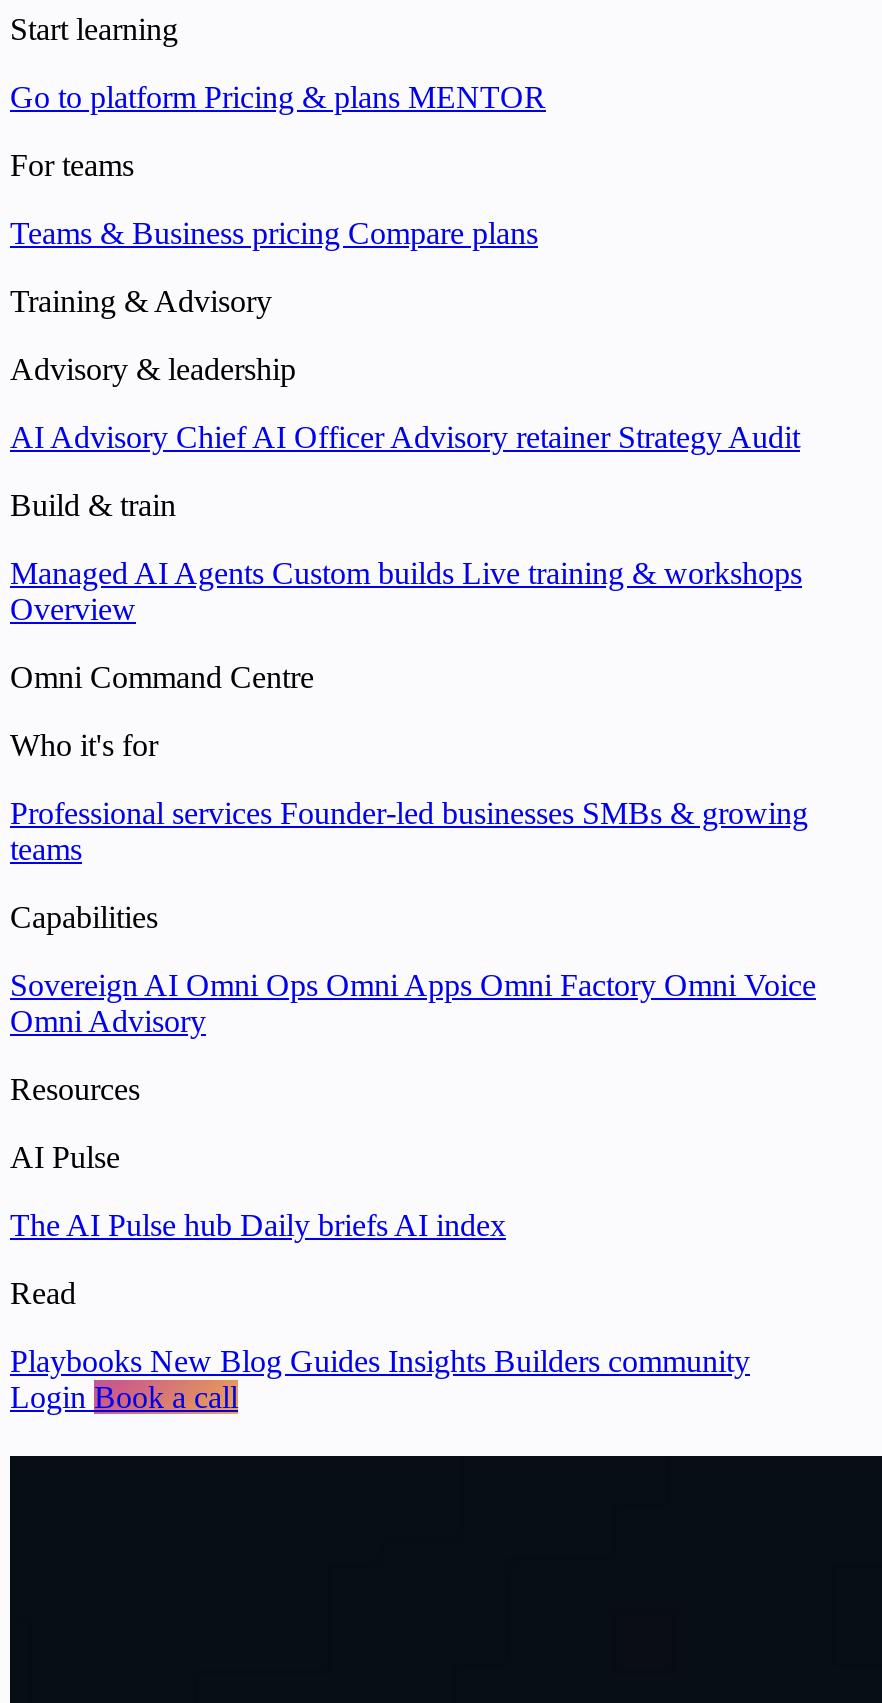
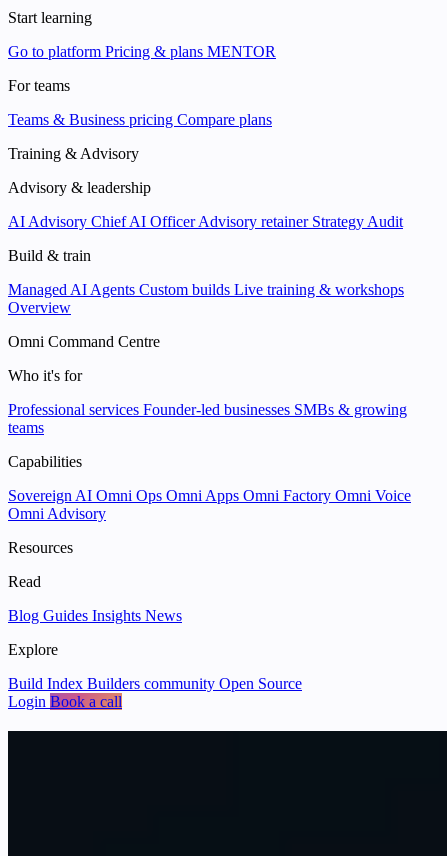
[10,1140,506,1242] AI Pulse | The AI Pulse hub Daily briefs AI index -> none
moved [10,1276,76,1310] -> [8,573,41,590]: Read
[10,1344,750,1378] Playbooks New Blog Guides Insights Builders community -> [8,607,302,692] Blog Guides Insights News | Explore | Build Index Builders community Open Source

